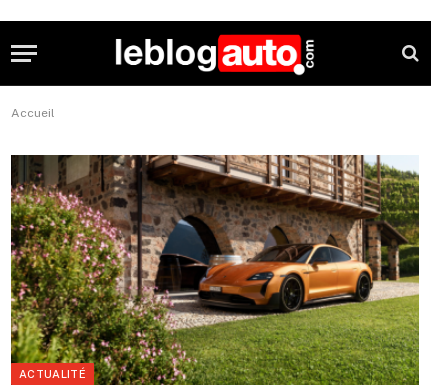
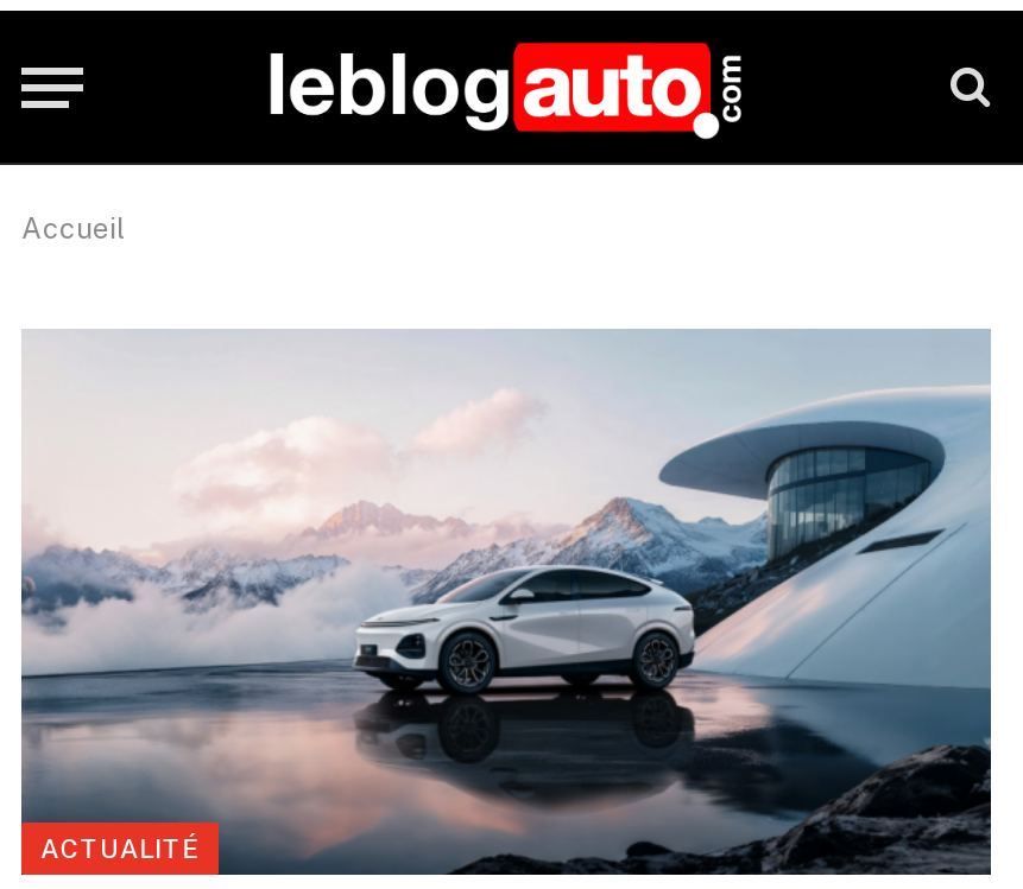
[10,154,420,386] [image] -> [19,329,993,877] [image]

